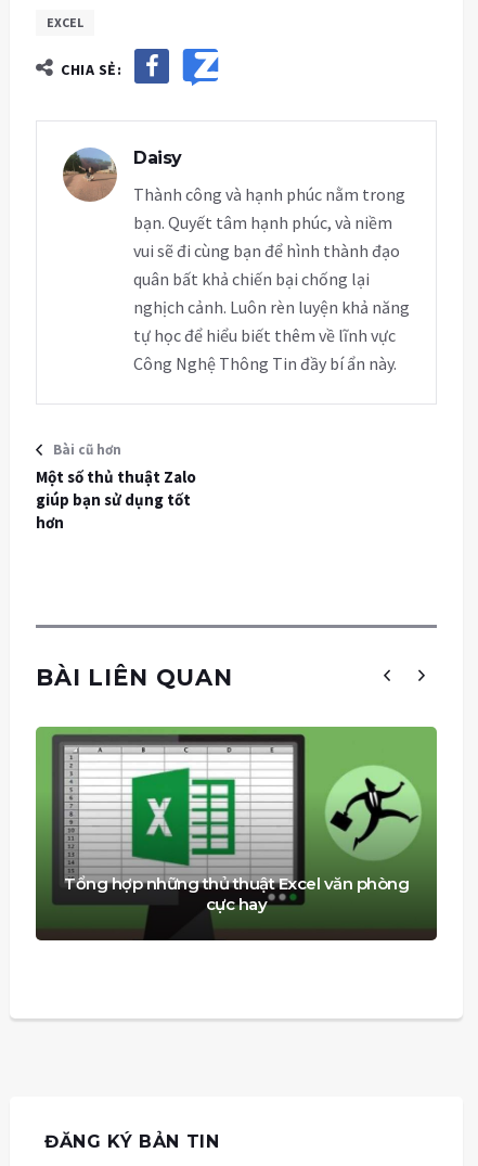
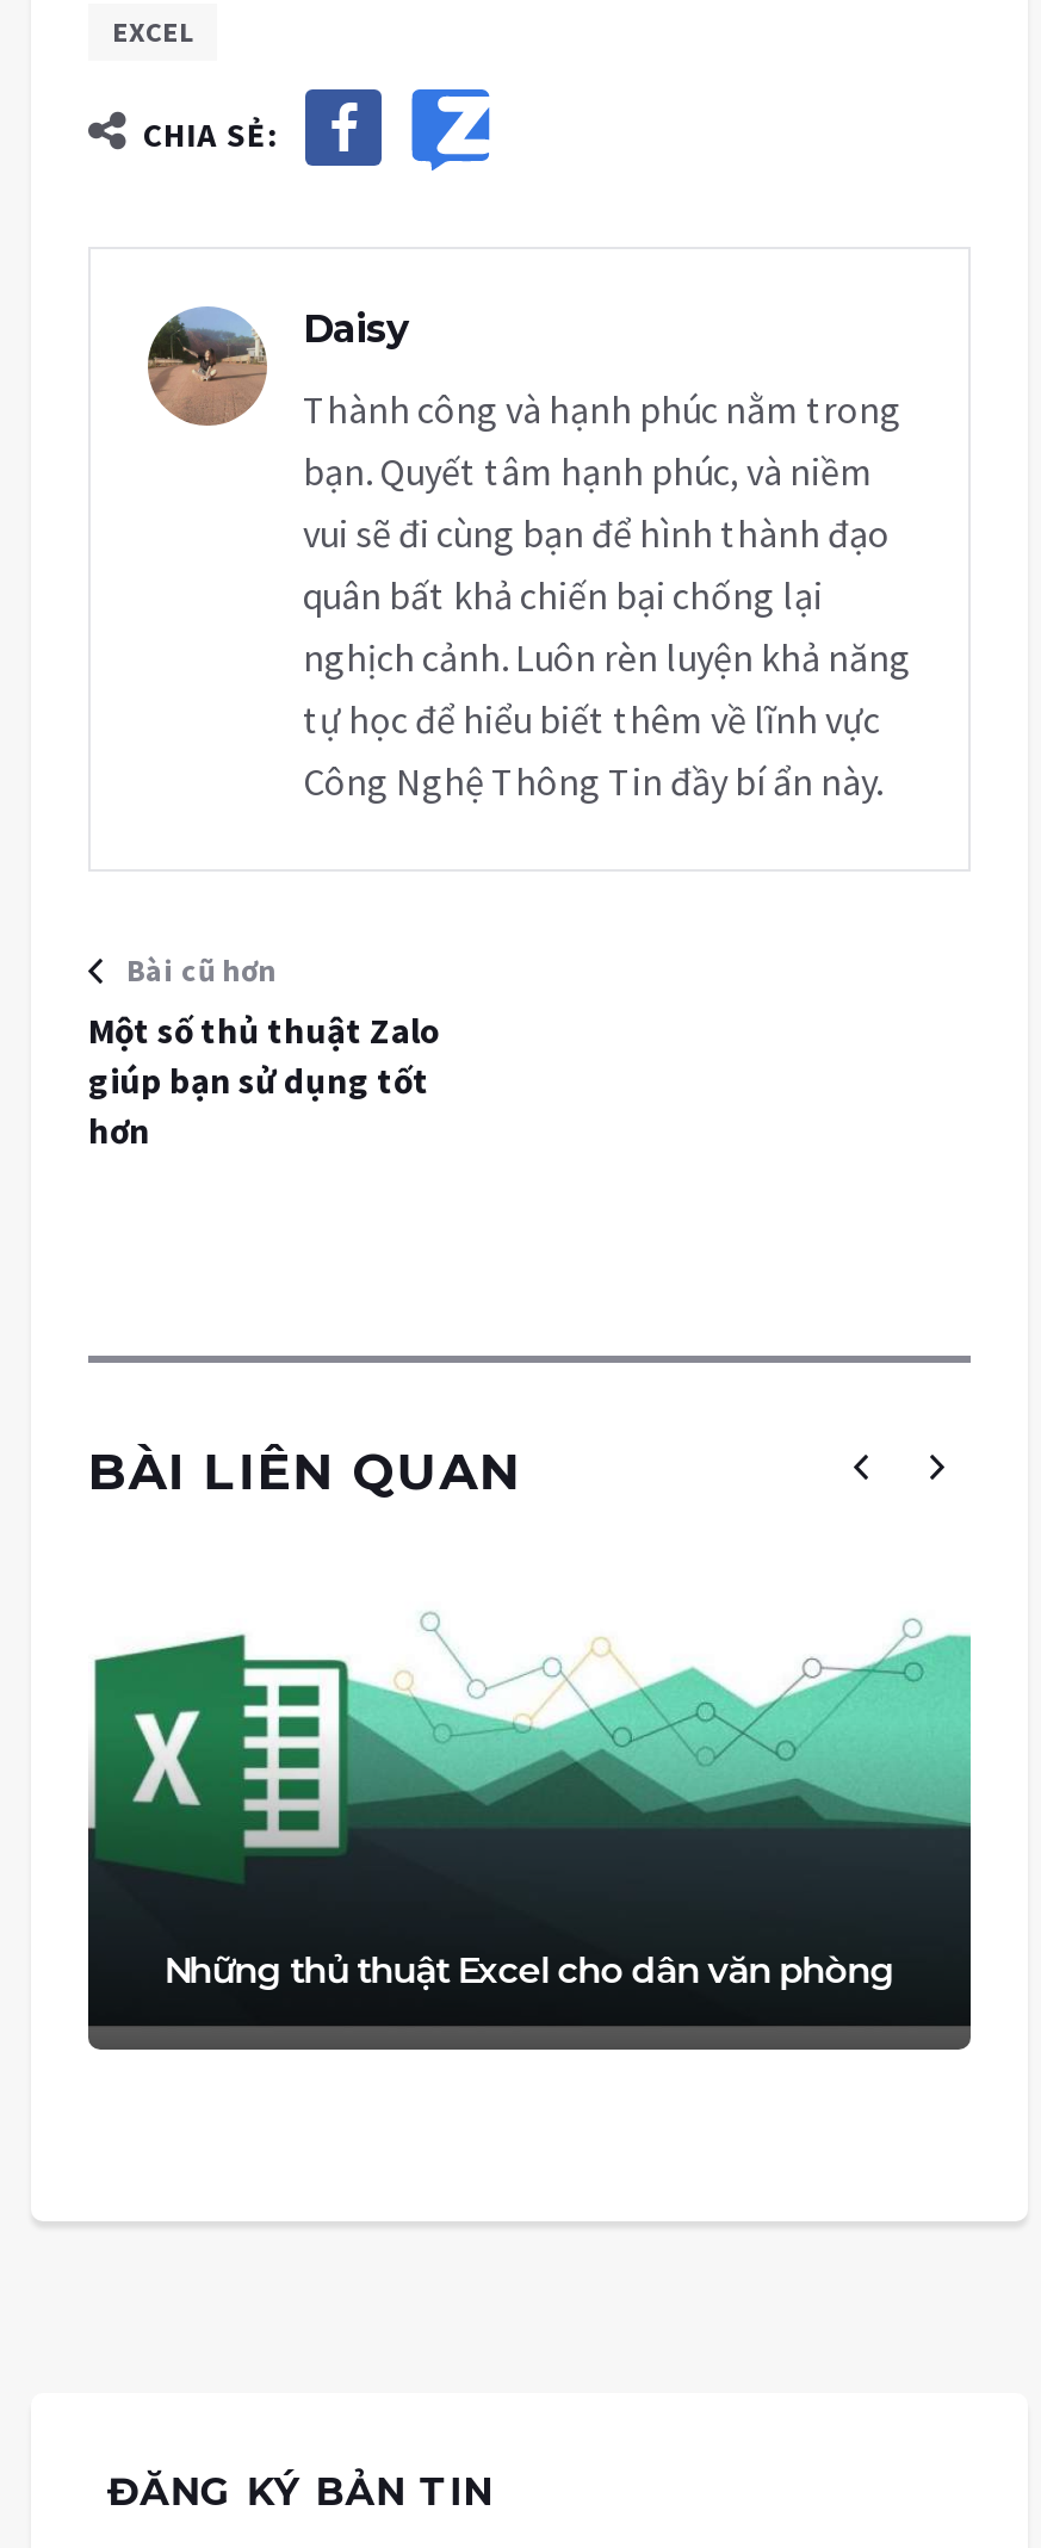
[35,726,438,939] [image] | Tổng hợp những thủ thuật Excel văn phòng | cực hay -> [88,1580,973,2050] [image] | Những thủ thuật Excel cho dân văn phòng

